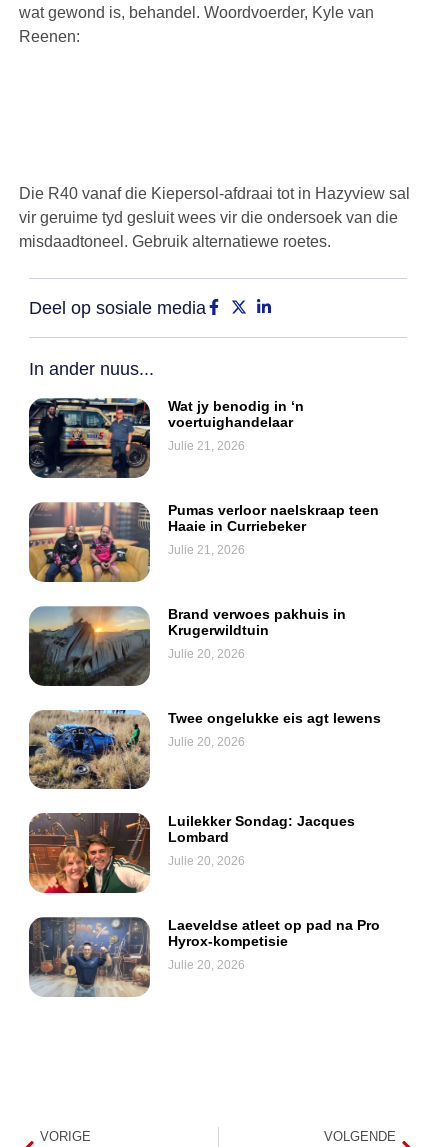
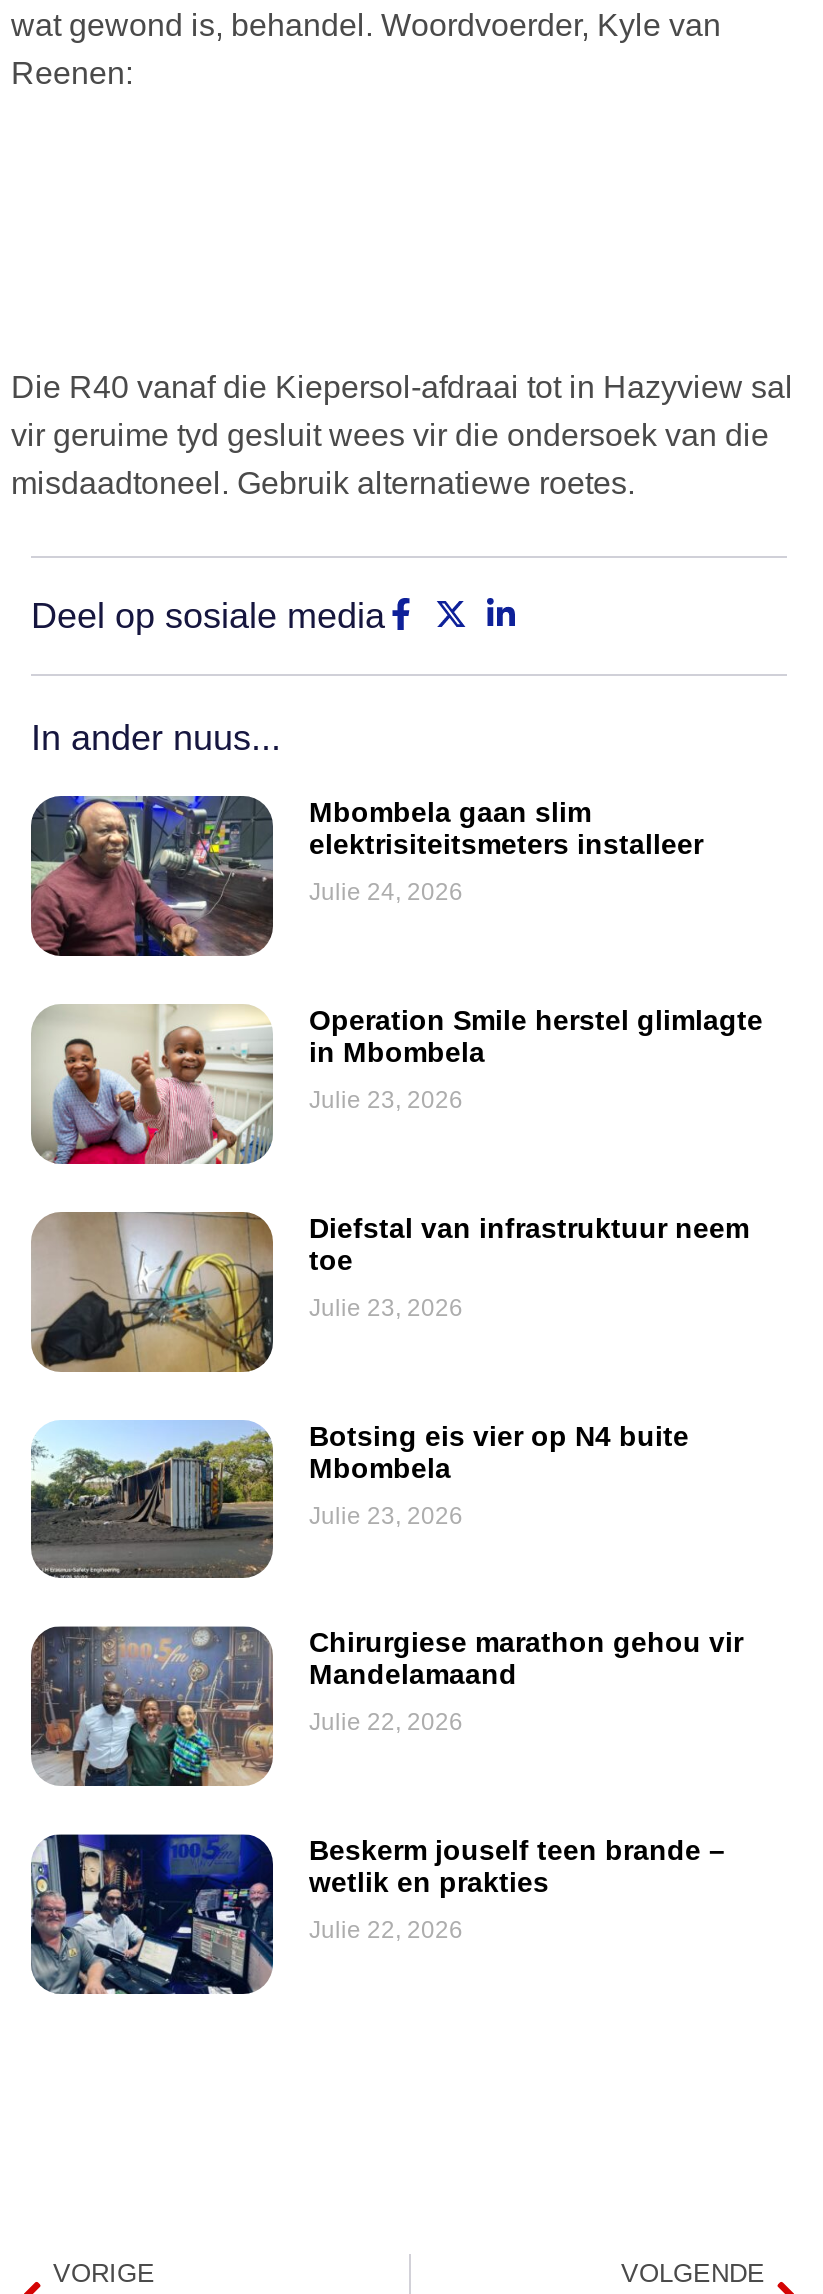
[28,397,304,479] [image] | Wat jy benodig in ‘n | voertuighandelaar -> [29,794,703,958] [image] | Mbombela gaan slim | elektrisiteitsmeters installeer
[168,439,245,453] Julie 21, 2026 -> [309,878,463,906] Julie 24, 2026
[29,502,379,583] [image] | Pumas verloor naelskraap teen | Haaie in Curriebeker -> [31,1004,763,1166] [image] | Operation Smile herstel glimlagte | in Mbombela
[168,543,245,557] Julie 21, 2026 -> [309,1086,463,1114] Julie 23, 2026
[29,606,346,687] [image] | Brand verwoes pakhuis in | Krugerwildtuin -> [33,1210,749,1374] [image] | Diefstal van infrastruktuur neem | toe
[168,647,245,661] Julie 20, 2026 -> [309,1293,463,1321] Julie 23, 2026
[28,709,381,789] [image] | Twee ongelukke eis agt lewens -> [29,1419,689,1578] [image] | Botsing eis vier op N4 buite | Mbombela
[168,734,245,748] Julie 20, 2026 -> [309,1501,463,1529] Julie 23, 2026
[28,812,355,894] [image] | Luilekker Sondag: Jacques | Lombard -> [29,1626,743,1788] [image] | Chirurgiese marathon gehou vir | Mandelamaand
[168,854,245,868] Julie 20, 2026 -> [309,1709,463,1737] Julie 22, 2026
[29,917,380,998] [image] | Laeveldse atleet op pad na Pro | Hyrox-kompetisie -> [31,1832,725,1996] [image] | Beskerm jouself teen brande – | wetlik en prakties
[168,958,245,972] Julie 20, 2026 -> [309,1916,463,1944] Julie 22, 2026

